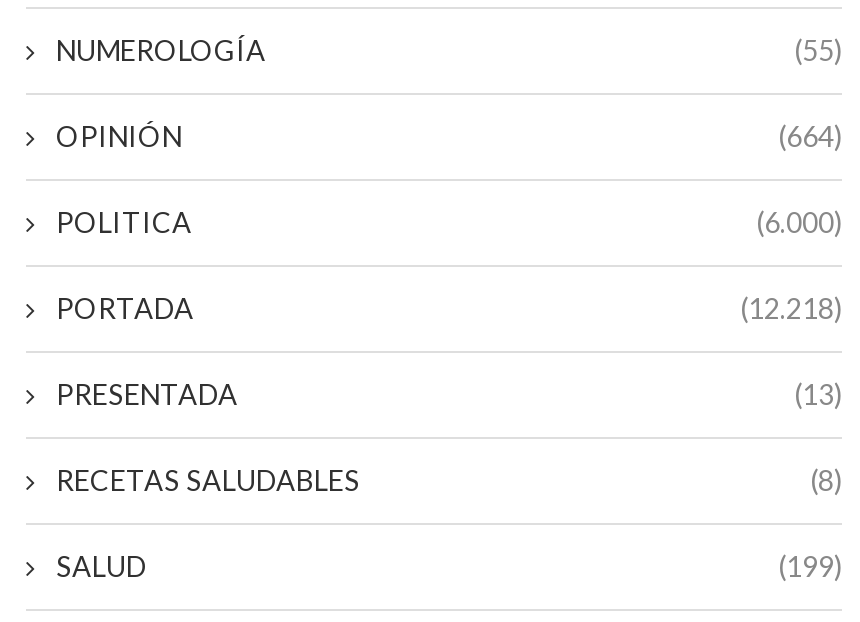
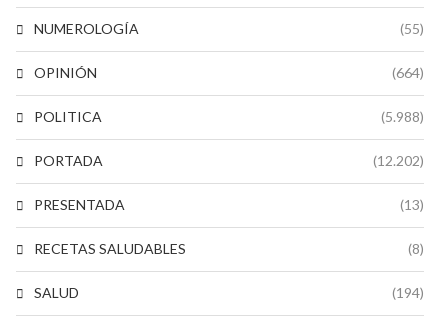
[756,205,842,239] (6.000) -> [381,108,424,125] (5.988)
[740,291,842,325] (12.218) -> [373,152,424,169] (12.202)
[778,549,842,583] (199) -> [392,284,424,301] (194)

